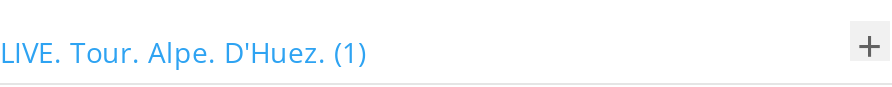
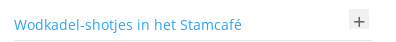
[0,34,366,72] LIVE. Tour. Alpe. D'Huez. (1) -> [14,15,242,34] Wodkadel-shotjes in het Stamcafé

